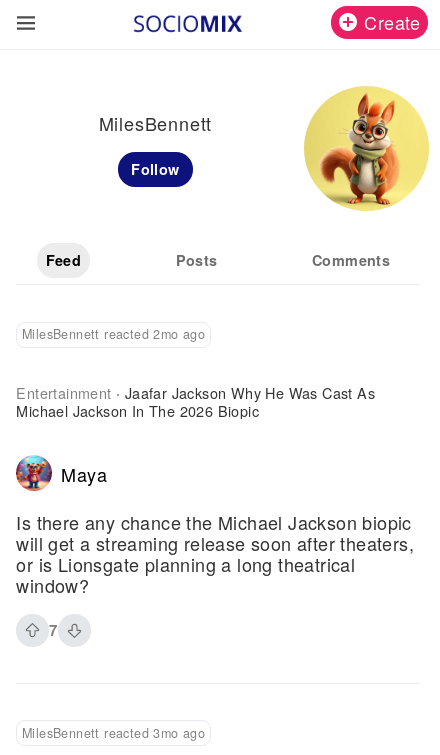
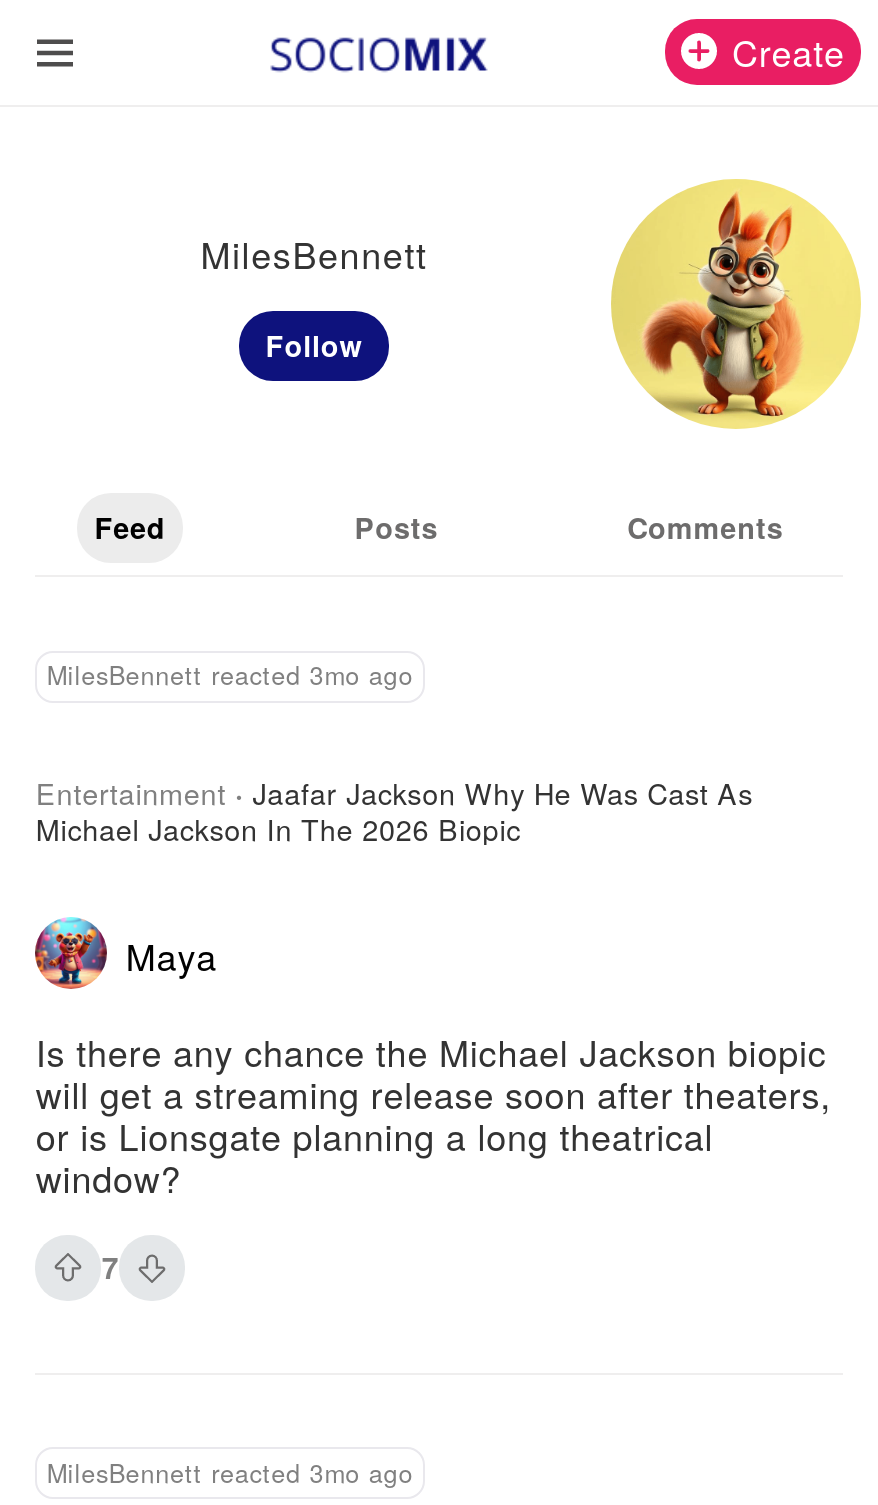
[22,325,205,343] MilesBennett reacted 2mo ago -> [47,657,413,693] MilesBennett reacted 3mo ago

